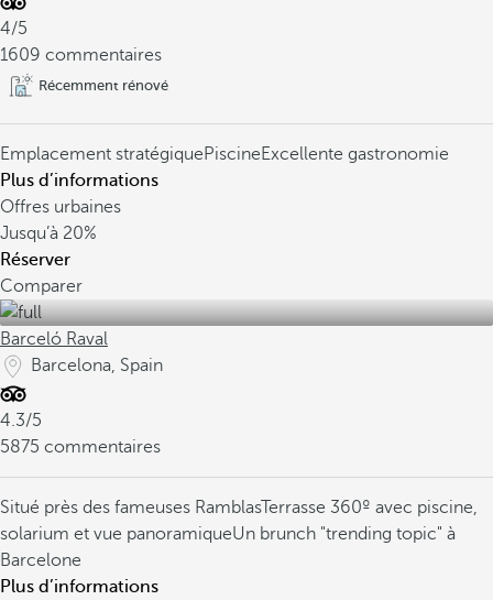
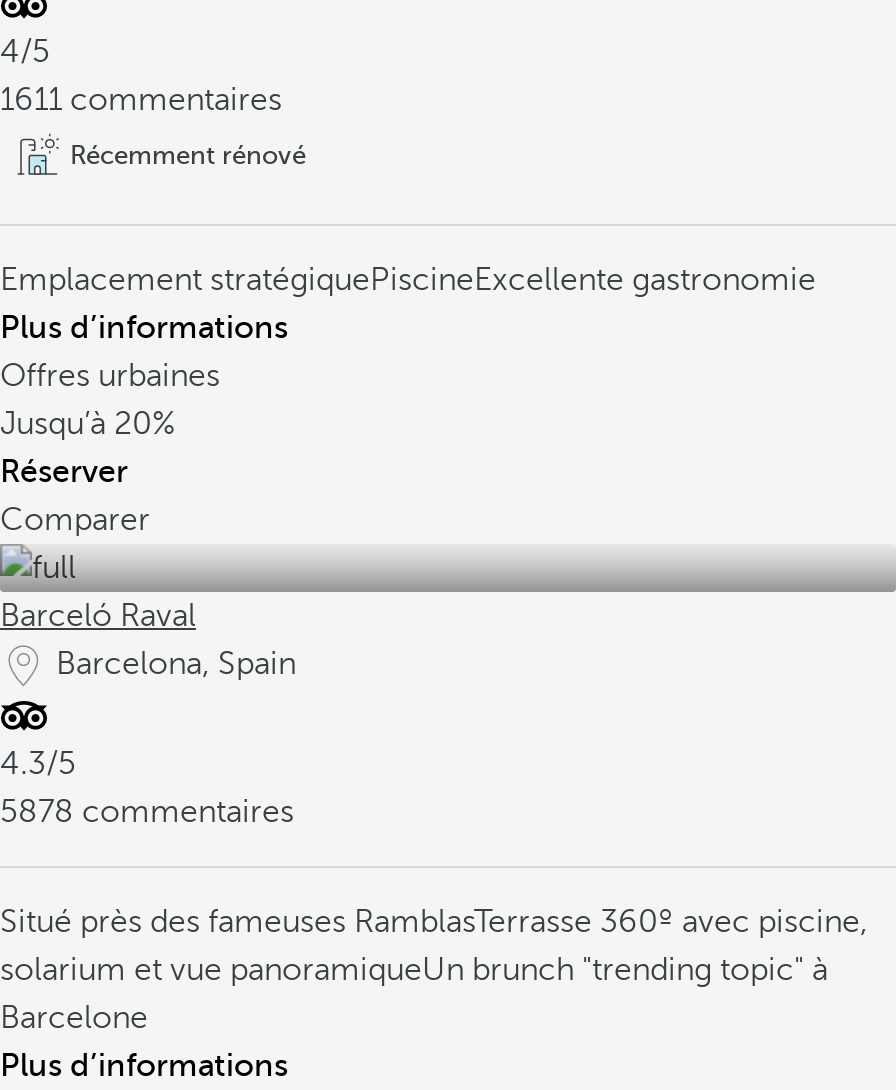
[0,45,162,65] 1609 commentaires -> [0,82,282,118] 1611 commentaires
[0,437,161,457] 5875 commentaires -> [0,794,294,830] 5878 commentaires

